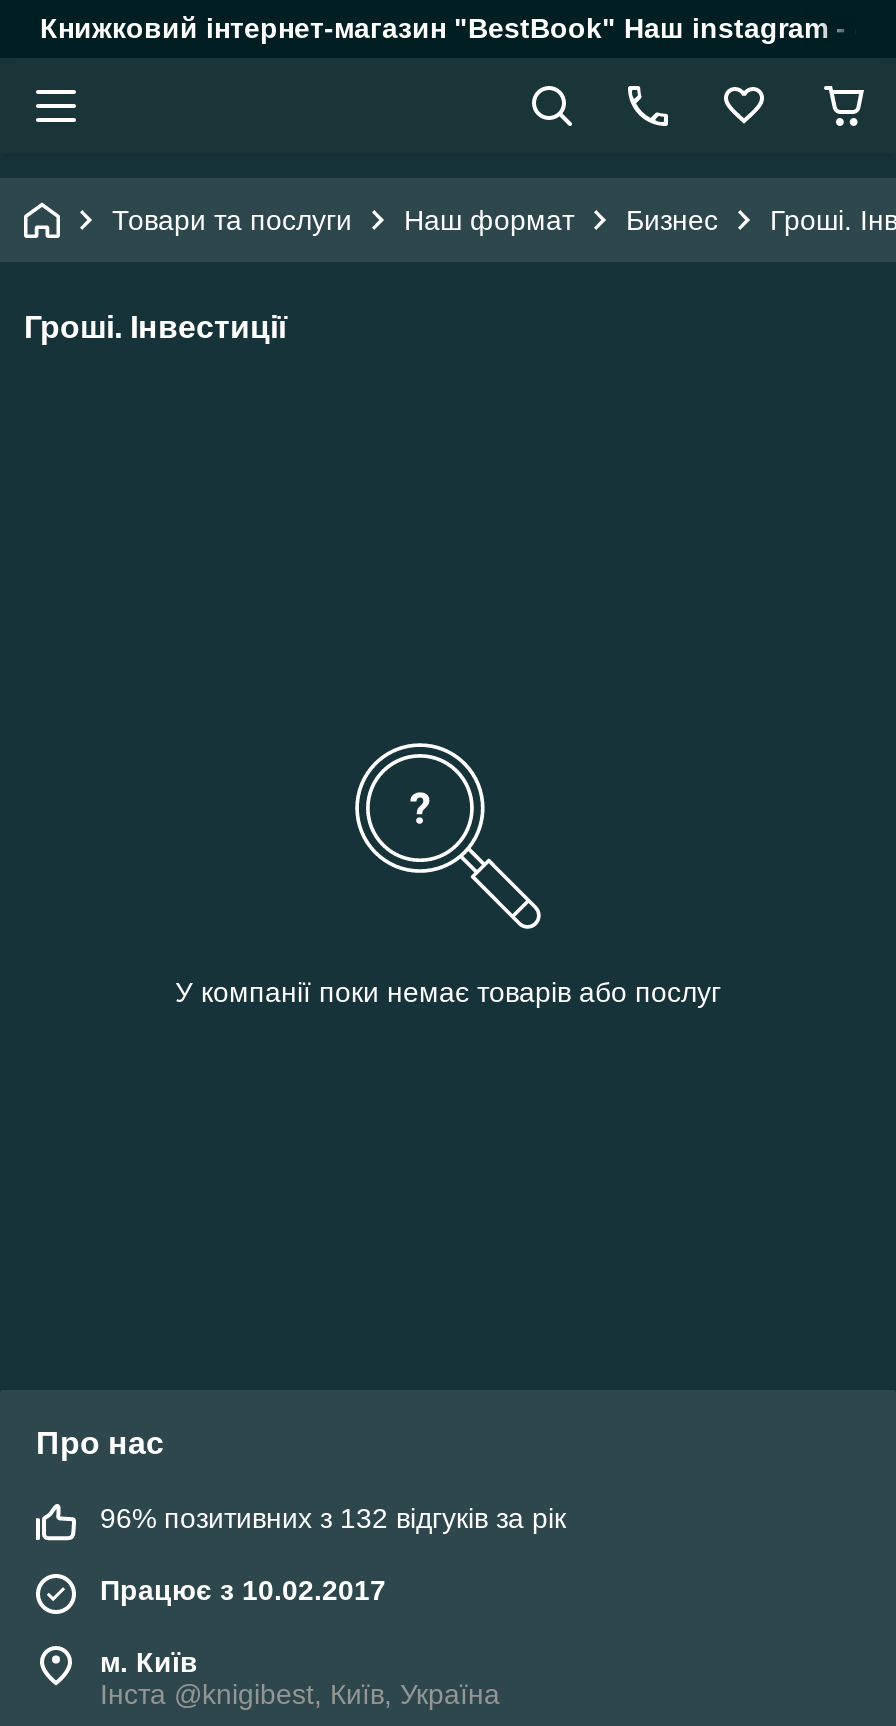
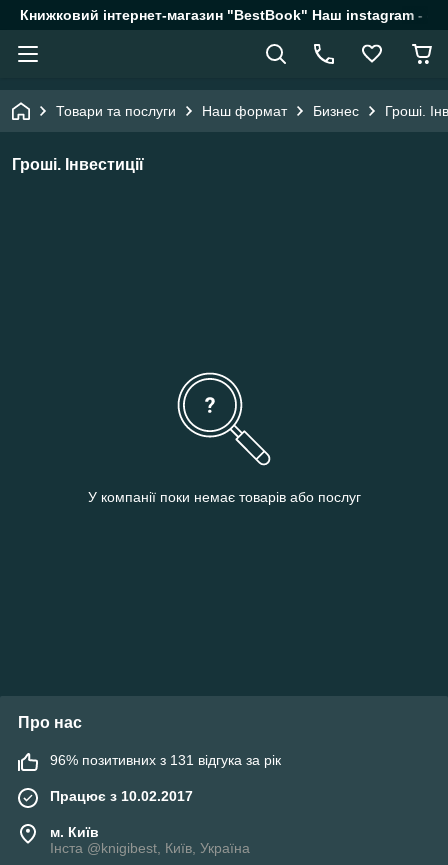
[100,1503,566,1535] 96% позитивних з 132 відгуків за рік -> [50,752,281,768] 96% позитивних з 131 відгука за рік

